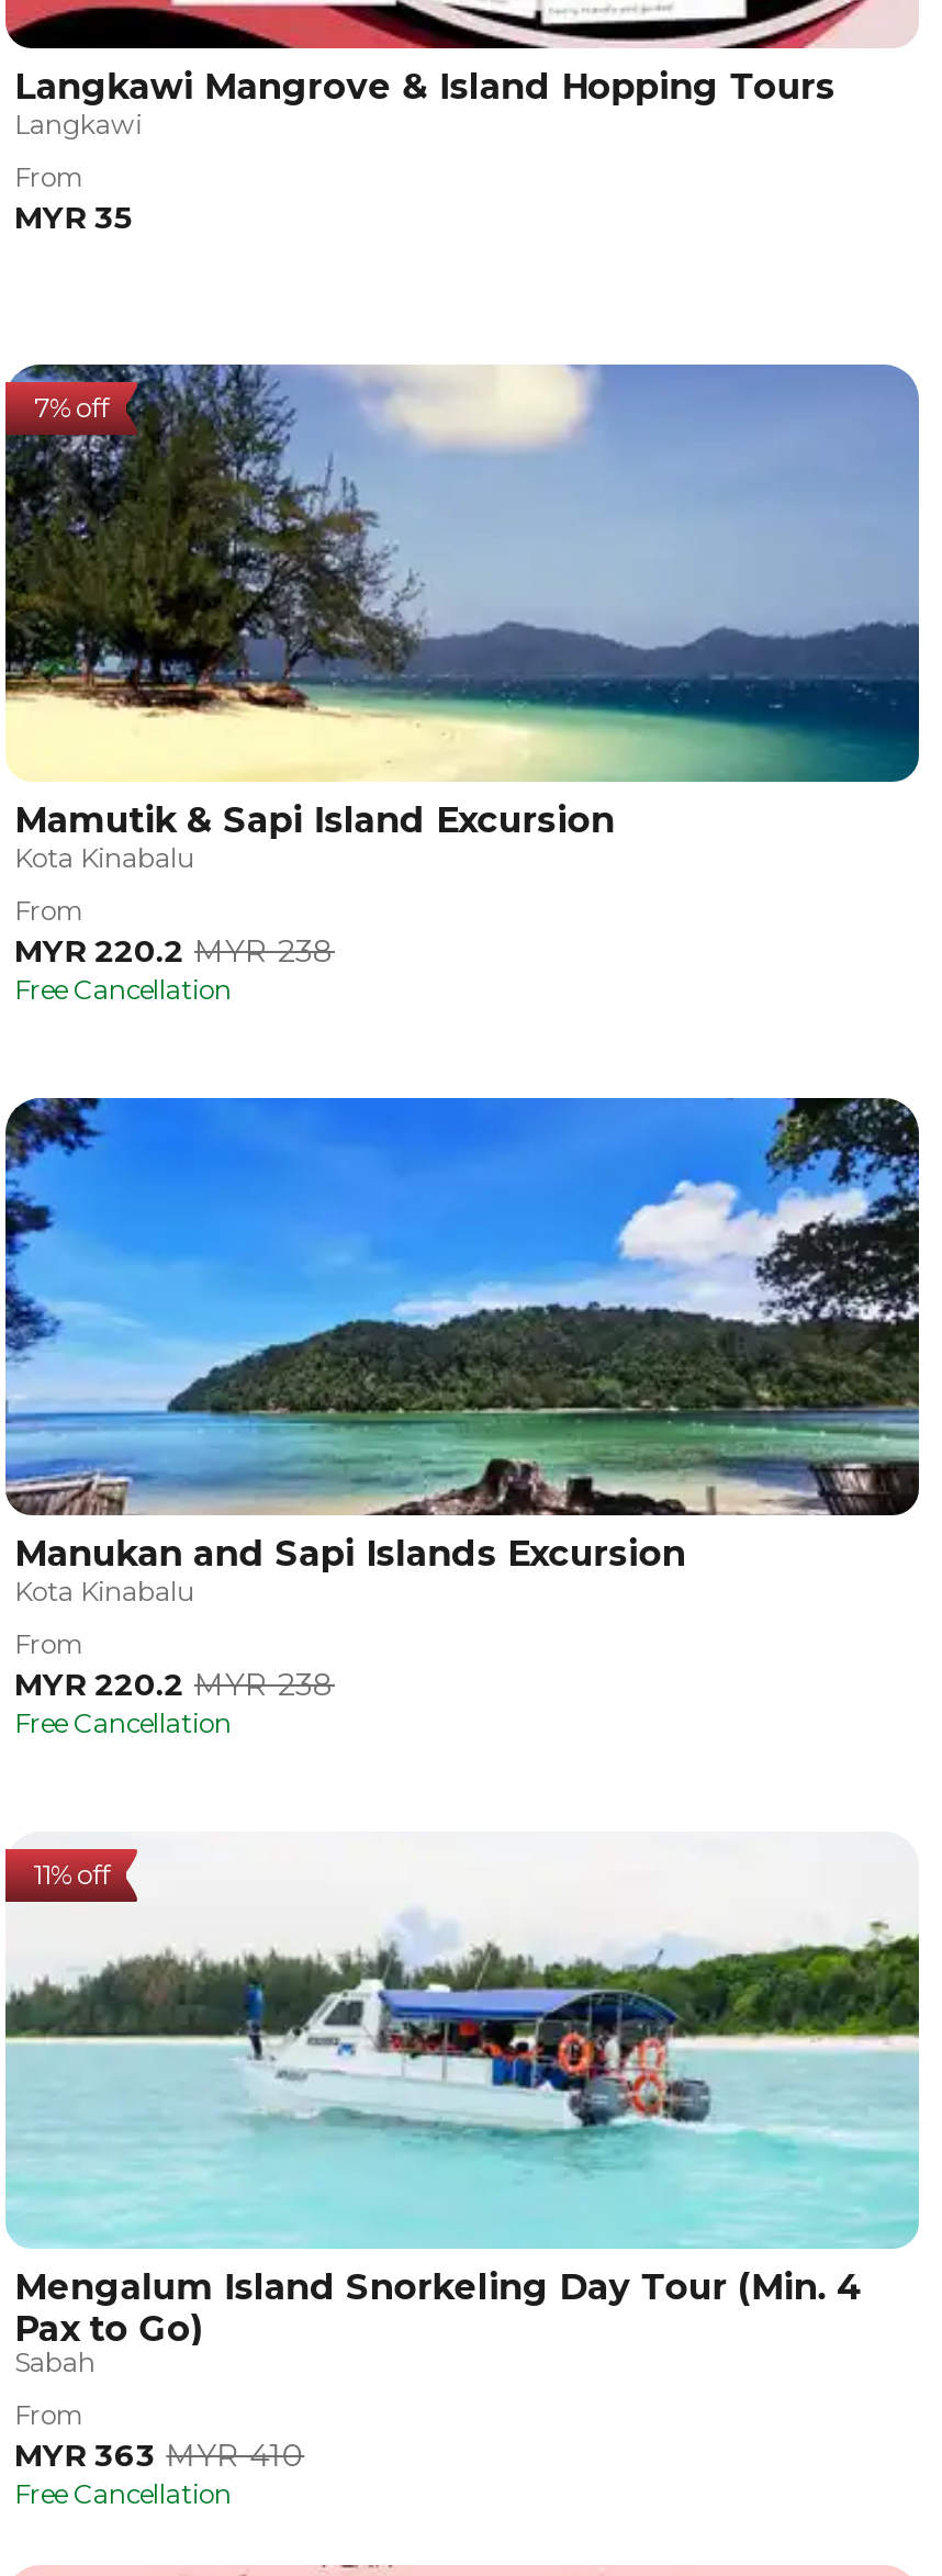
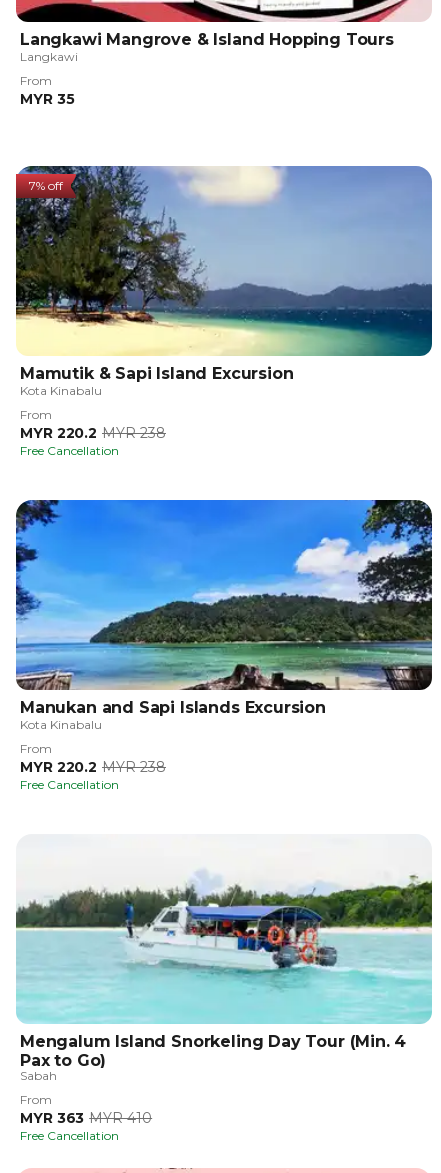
[33,1858,110,1891] 11% off -> none

